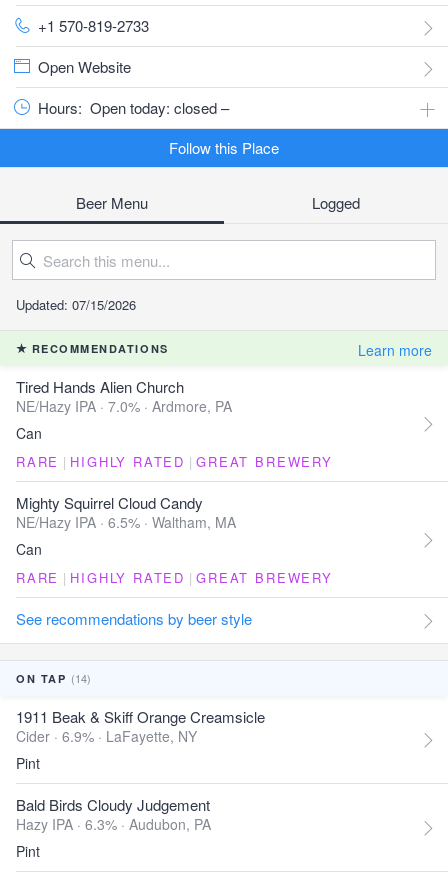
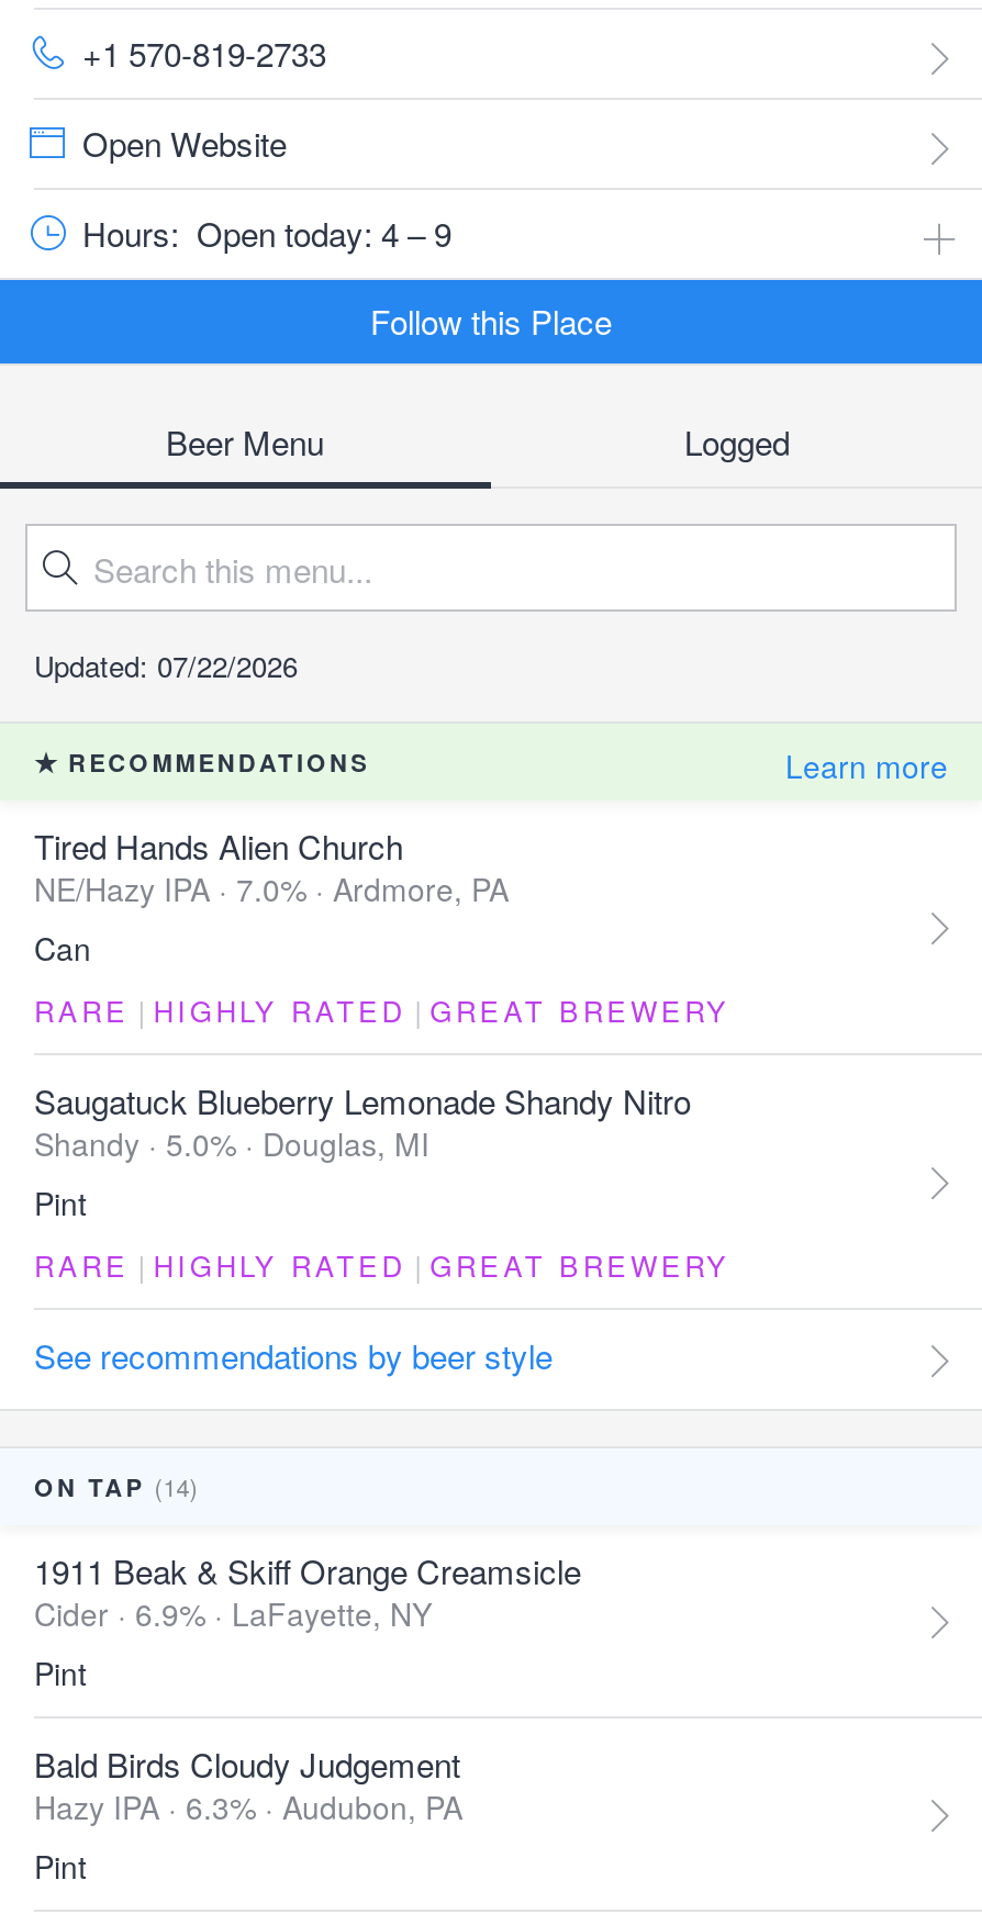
[38,97,229,118] Hours: Open today: closed – -> [82,210,451,256] Hours: Open today: 4 – 9
[16,295,136,314] Updated: 07/15/2026 -> [34,645,298,686] Updated: 07/22/2026
[16,492,236,559] Mighty Squirrel Cloud Candy | NE/Hazy IPA · 6.5% · Waltham, MA | Can -> [34,1077,691,1224] Saugatuck Blueberry Lemonade Shandy Nitro | Shandy · 5.0% · Douglas, MI | Pint

